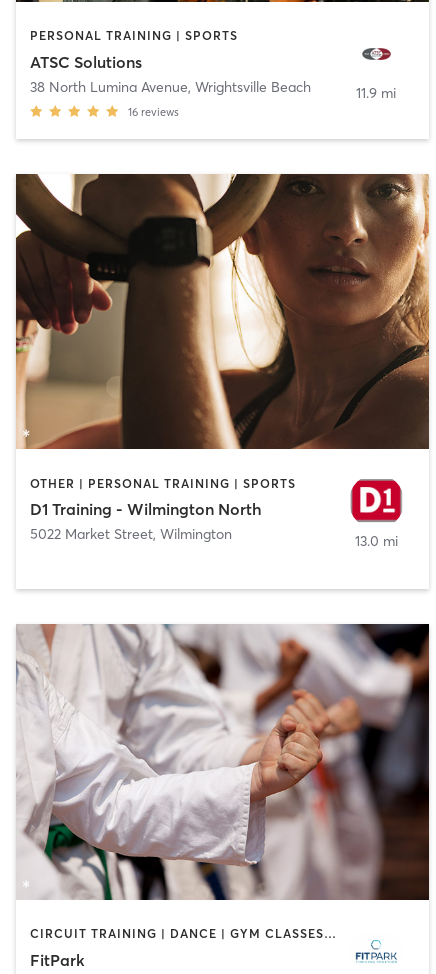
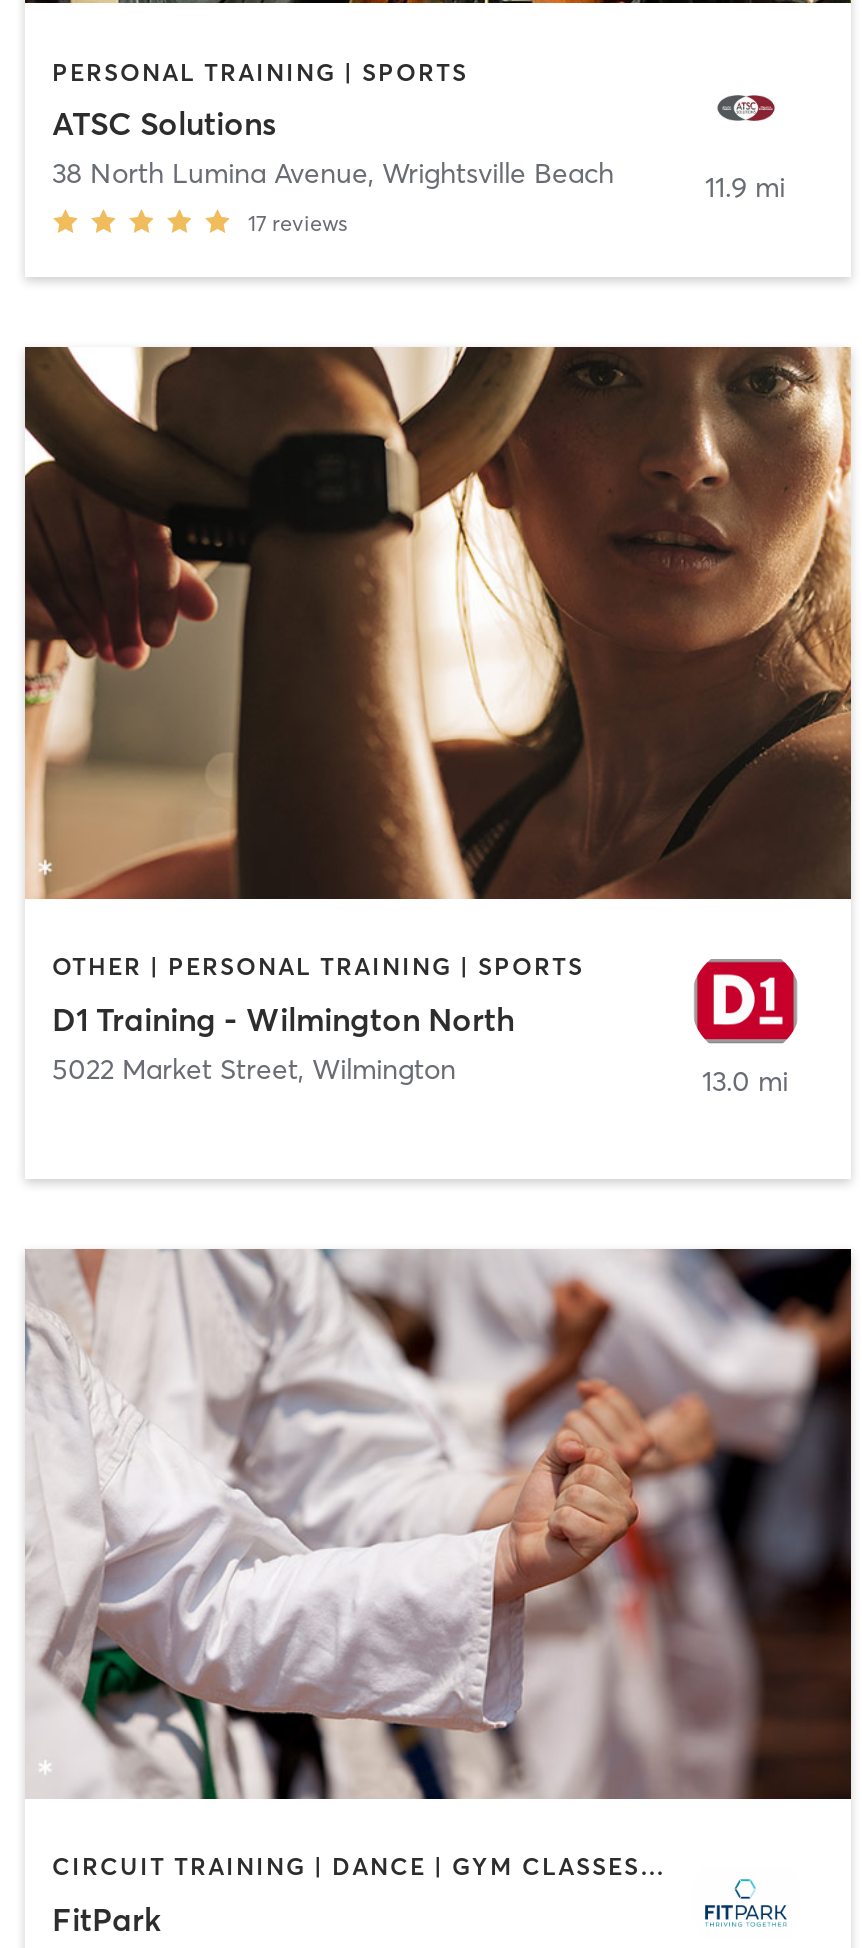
[127,105,178,119] 16 reviews -> [248,210,348,238] 17 reviews

